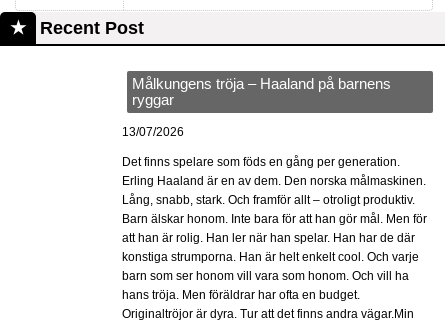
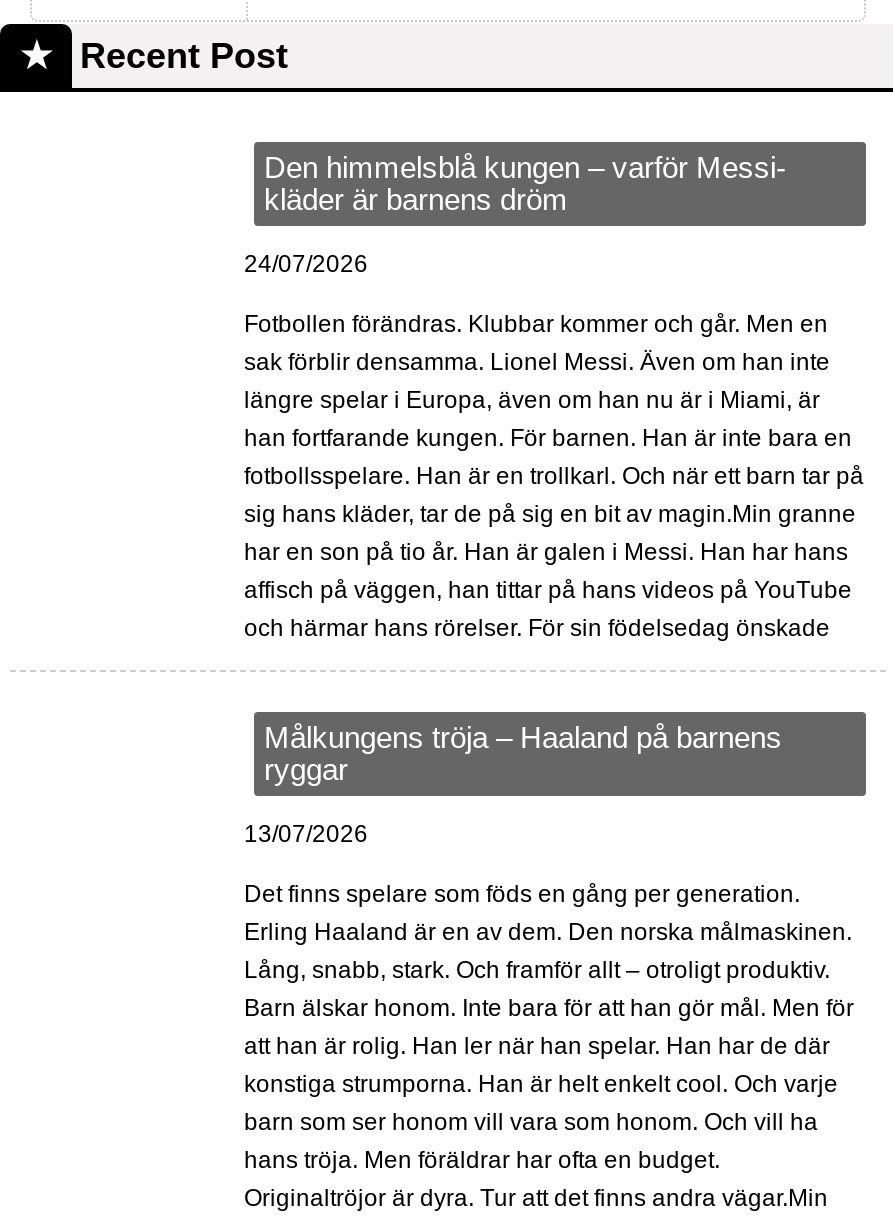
none -> [244,151,864,643] Den himmelsblå kungen – varför Messi- | kläder är barnens dröm | 24/07/2026 | Fotbollen förändras. Klubbar kommer och går. Men en | sak förblir densamma. Lionel Messi. Även om han inte | längre spelar i Europa, även om han nu är i Miami, är | han fortfarande kungen. För barnen. Han är inte bara en | fotbollsspelare. Han är en trollkarl. Och när ett barn tar på | sig hans kläder, tar de på sig en bit av magin.Min granne | har en son på tio år. Han är galen i Messi. Han har hans | affisch på väggen, han tittar på hans videos på YouTube | och härmar hans rörelser. För sin födelsedag önskade

